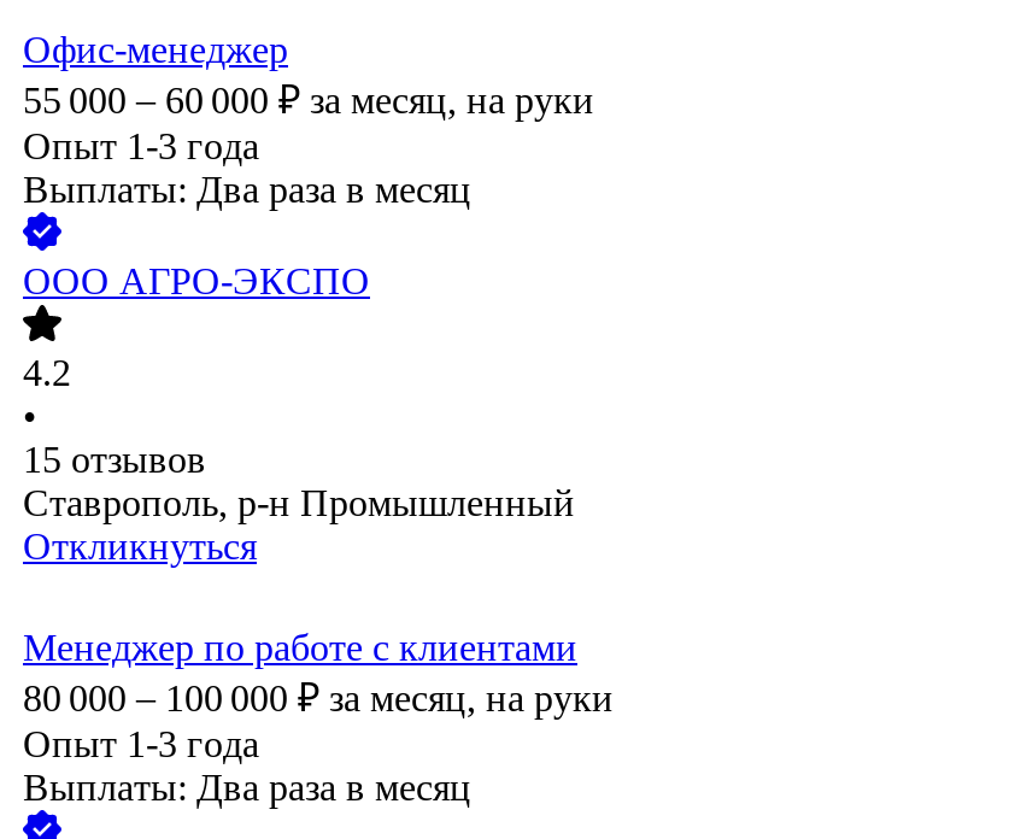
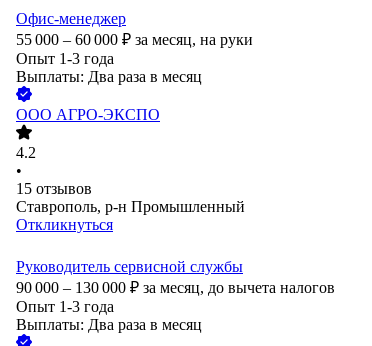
[23,628,614,719] Менеджер по работе с клиентами | 80 000 – 100 000 ₽ за месяц, на руки -> [16,258,335,296] Руководитель сервисной службы | 90 000 – 130 000 ₽ за месяц, до вычета налогов

